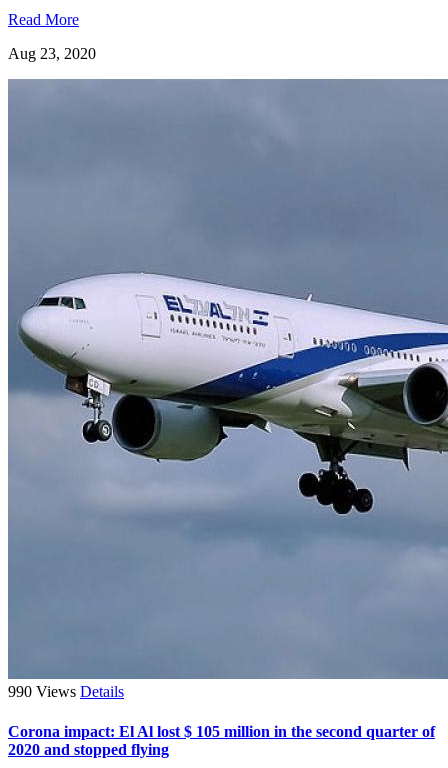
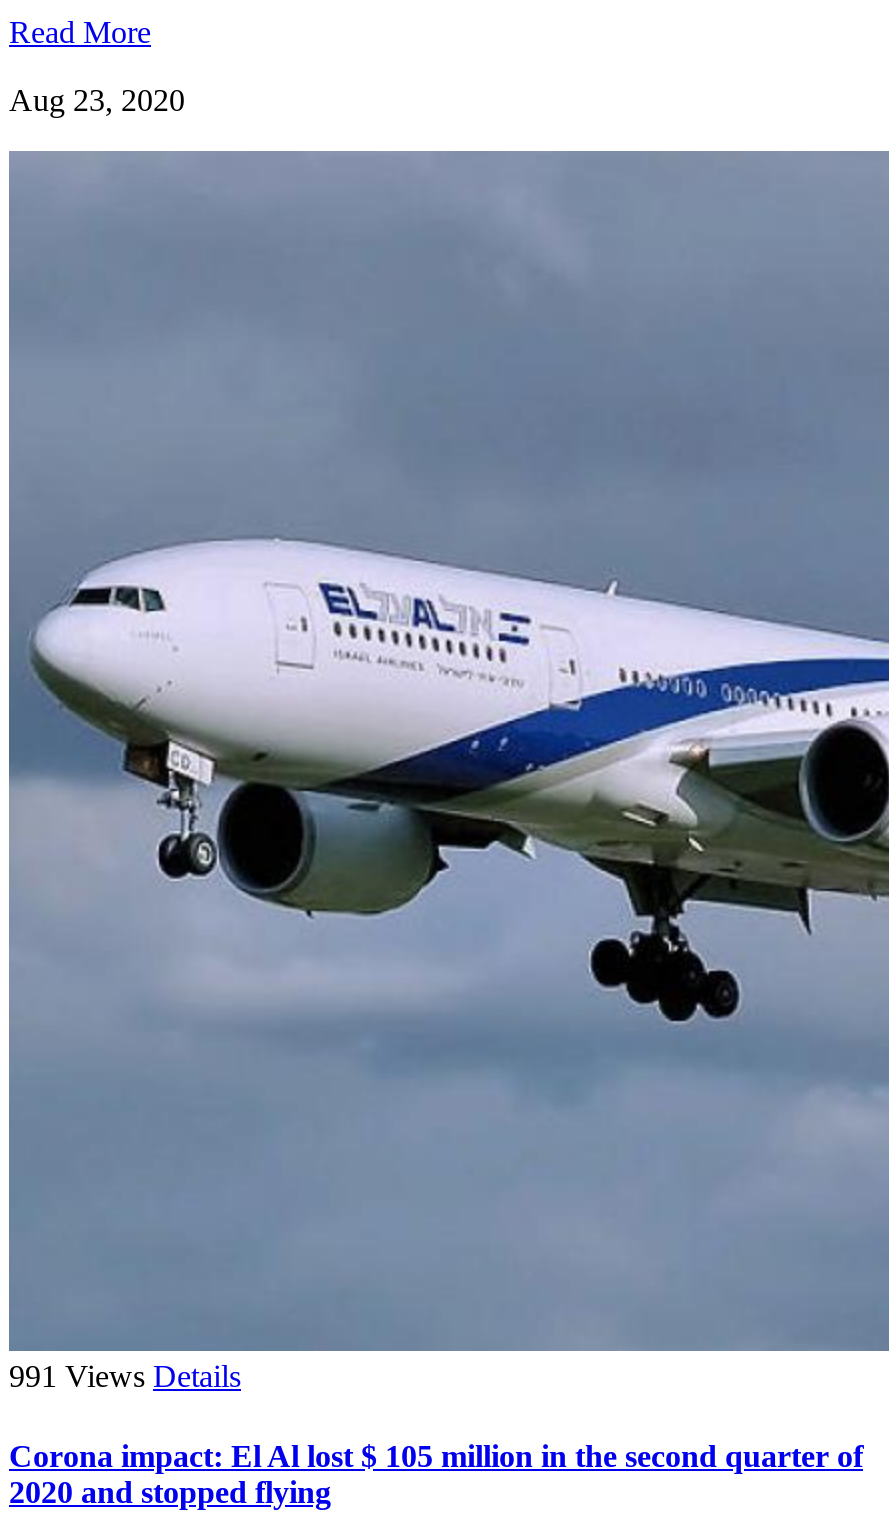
[8,683,124,700] 990 Views Details -> [9,1360,241,1394] 991 Views Details

